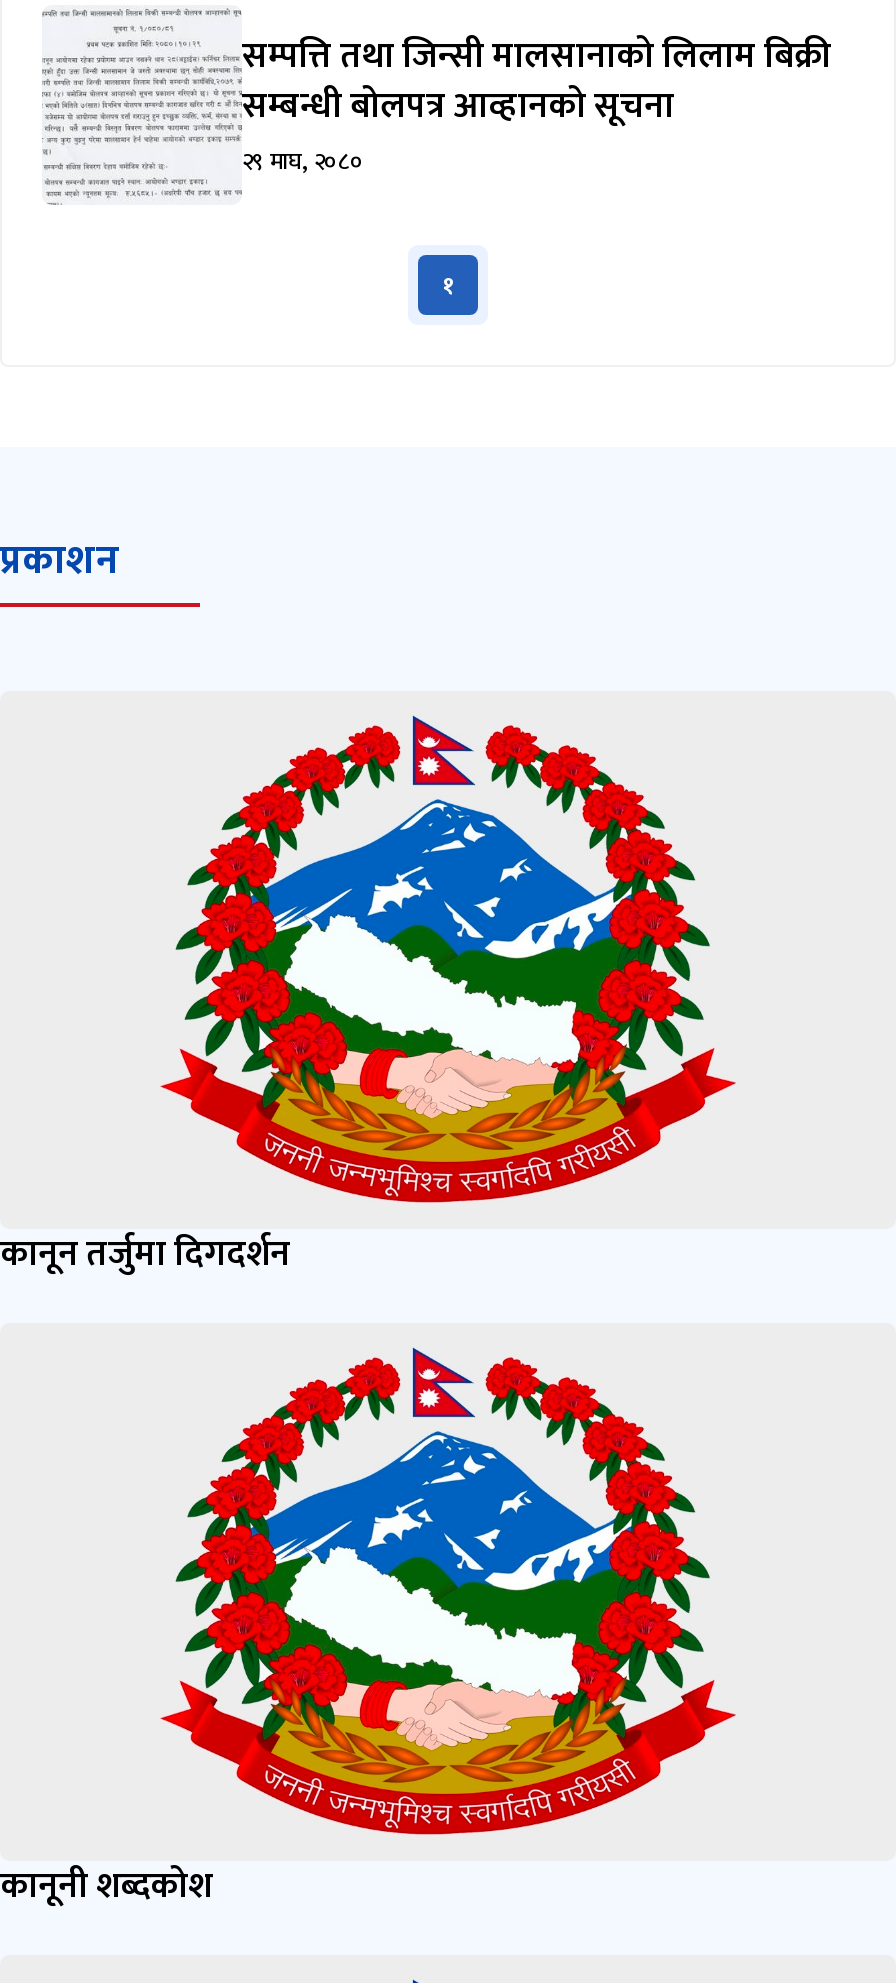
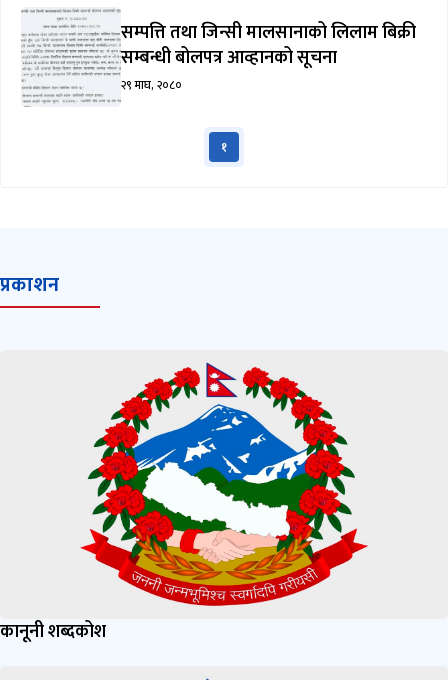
[0,1225,290,1285] कानून तर्जुमा दिगदर्शन -> none

